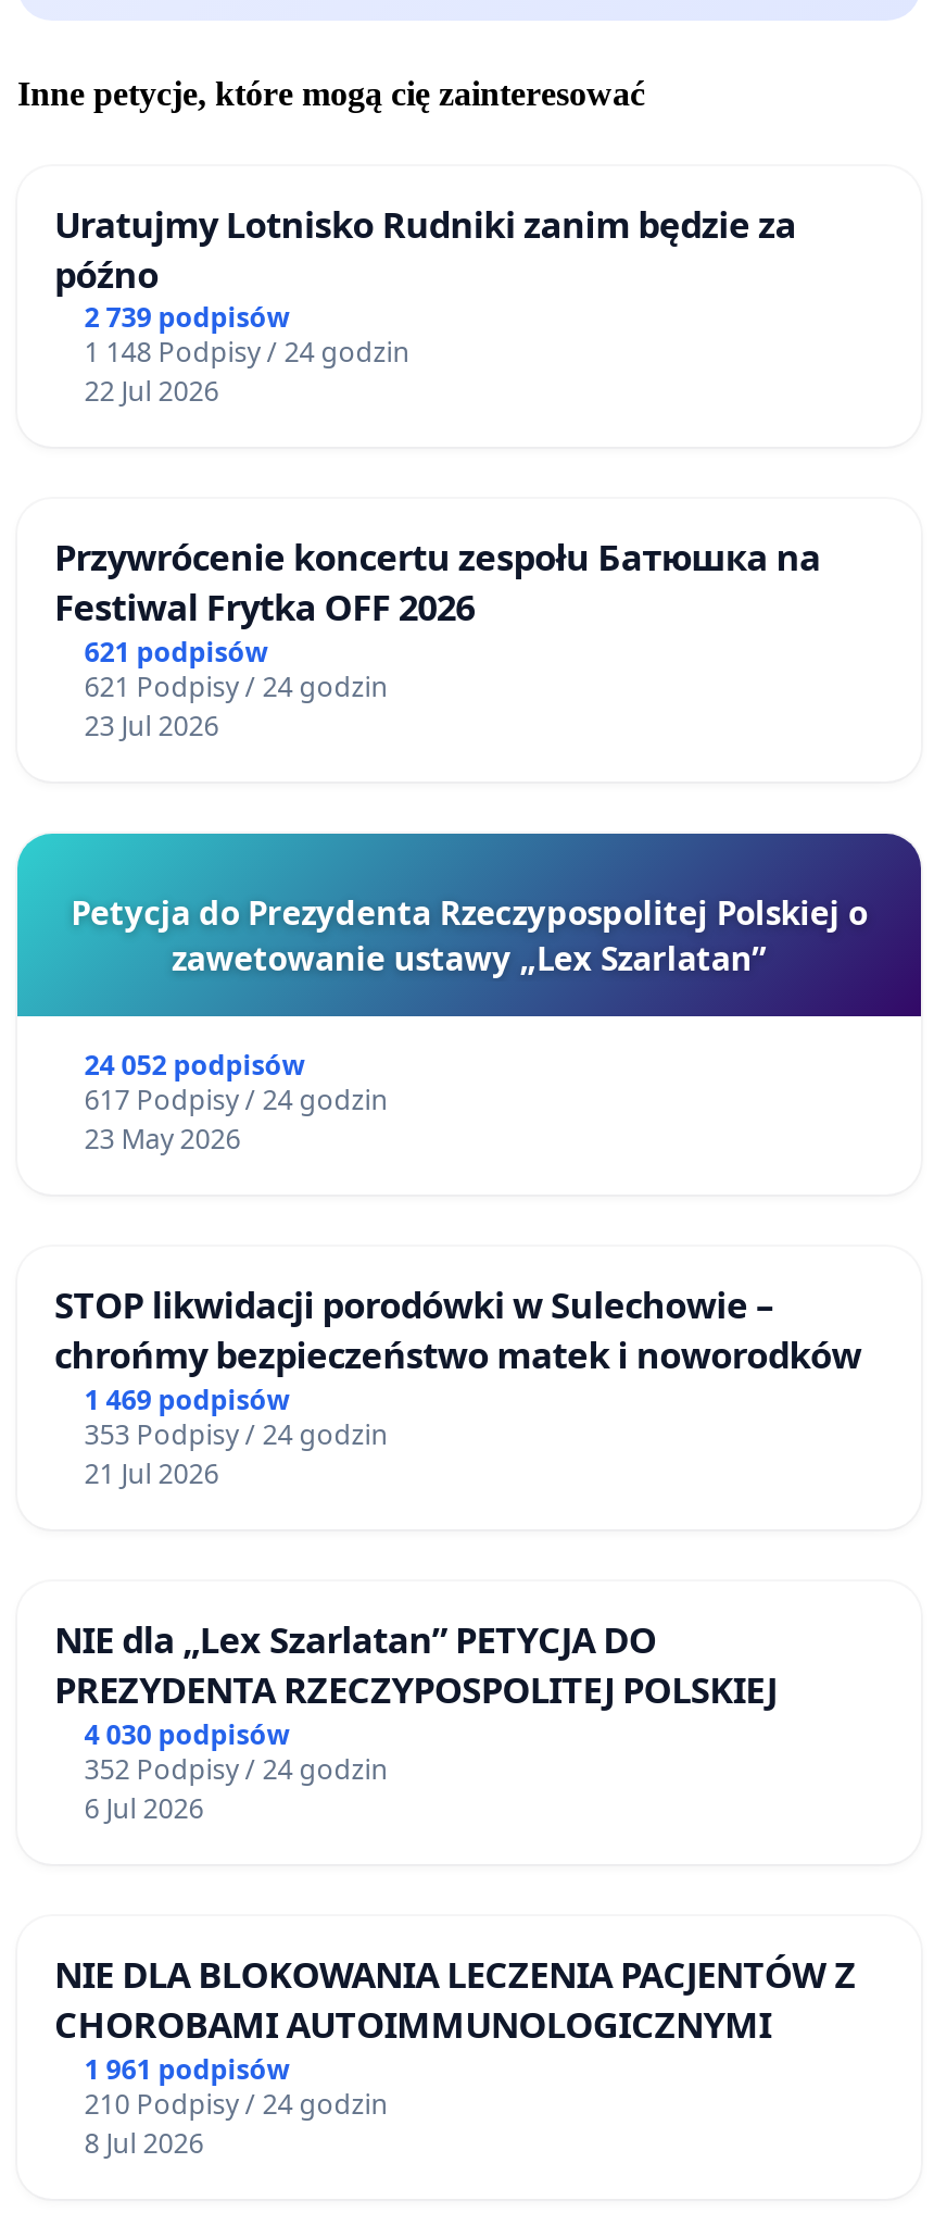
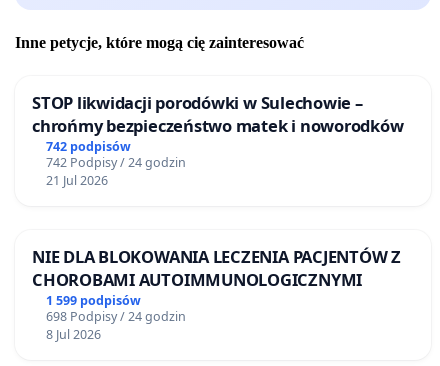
[54,198,821,745] Uratujmy Lotnisko Rudniki zanim będzie za | późno | 2 739 podpisów | 1 148 Podpisy / 24 godzin | 22 Jul 2026 | Przywrócenie koncertu zespołu Батюшка na | Festiwal Frytka OFF 2026 | 621 podpisów | 621 Podpisy / 24 godzin | 23 Jul 2026 -> none
[15,830,923,1158] [image] | Petycja do Prezydenta Rzeczypospolitej Polskiej o | zawetowanie ustawy „Lex Szarlatan” | 24 052 podpisów | 617 Podpisy / 24 godzin | 23 May 2026 -> none
[84,1381,291,1418] 1 469 podpisów -> [46,138,131,155] 742 podpisów
[84,1416,388,1453] 353 Podpisy / 24 godzin -> [46,154,186,171] 742 Podpisy / 24 godzin
[54,1614,777,1826] NIE dla „Lex Szarlatan” PETYCJA DO | PREZYDENTA RZECZYPOSPOLITEJ POLSKIEJ | 4 030 podpisów | 352 Podpisy / 24 godzin | 6 Jul 2026 -> none
[84,2050,291,2087] 1 961 podpisów -> [46,291,141,308] 1 599 podpisów
[84,2085,388,2122] 210 Podpisy / 24 godzin -> [46,307,186,324] 698 Podpisy / 24 godzin

